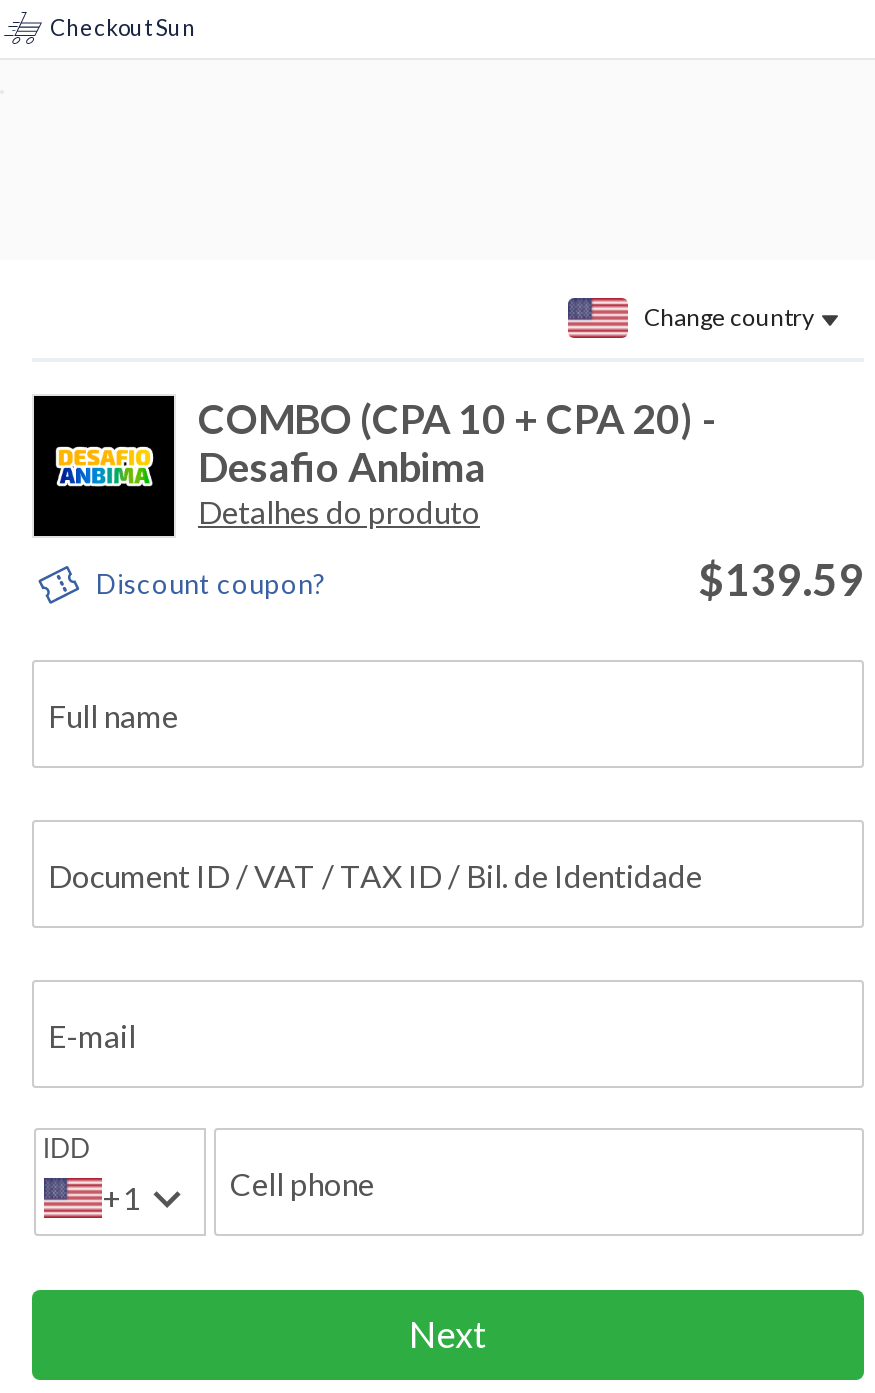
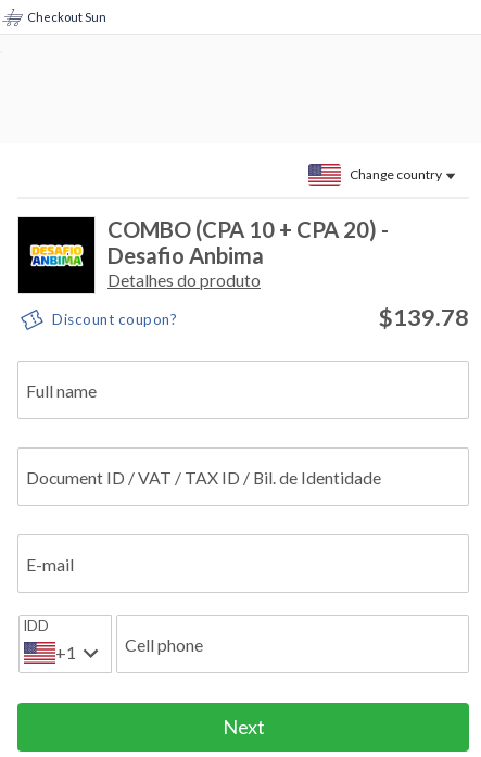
[698,554,864,606] $139.59 -> [379,303,469,331] $139.78

